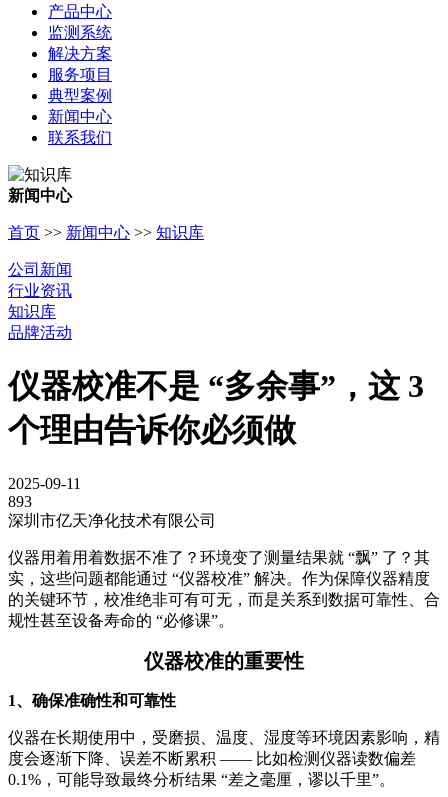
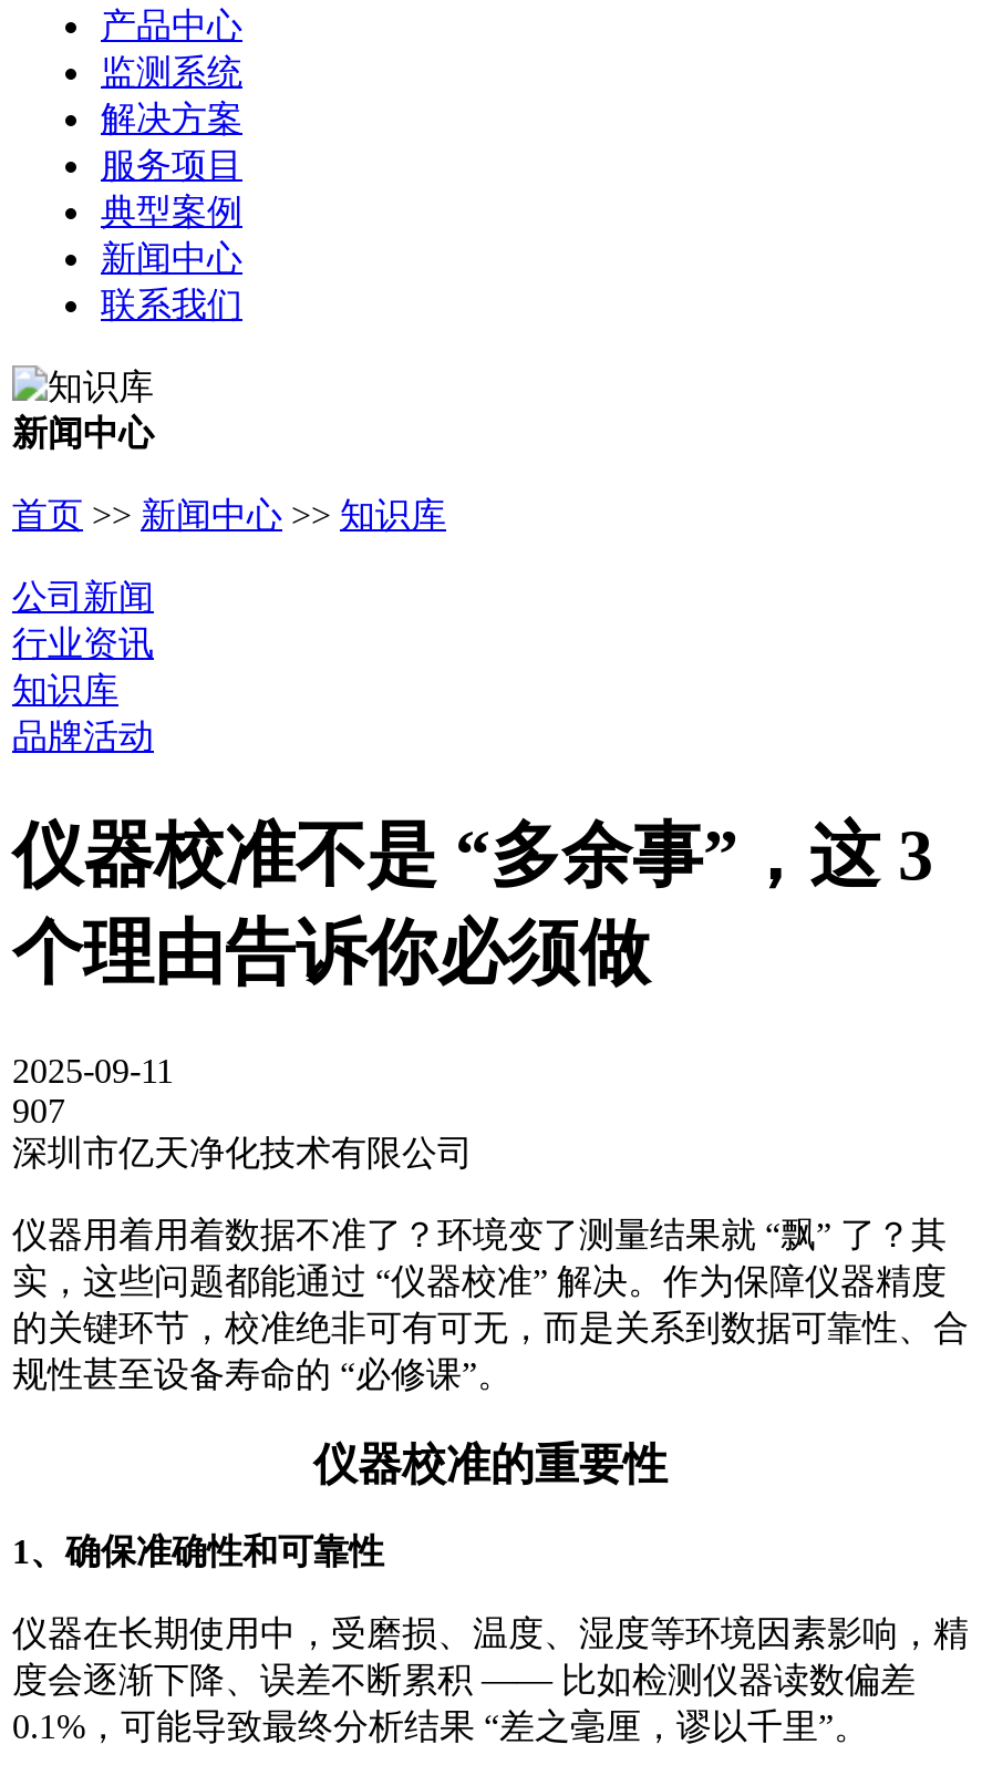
[8,493,32,510] 893 -> [12,1091,65,1129] 907

